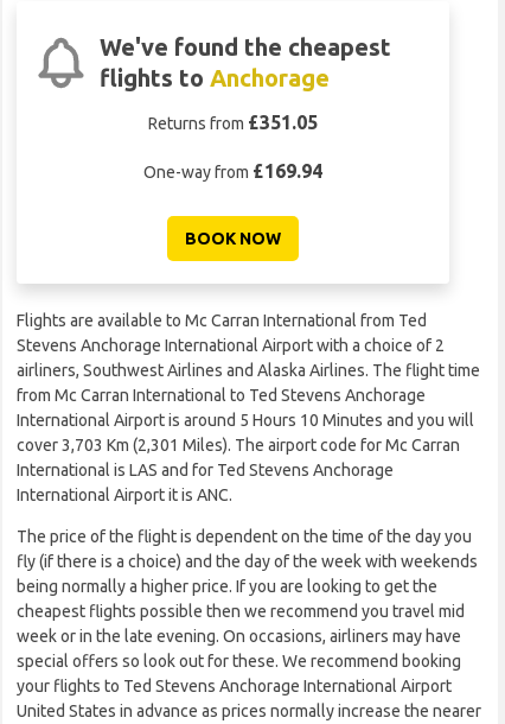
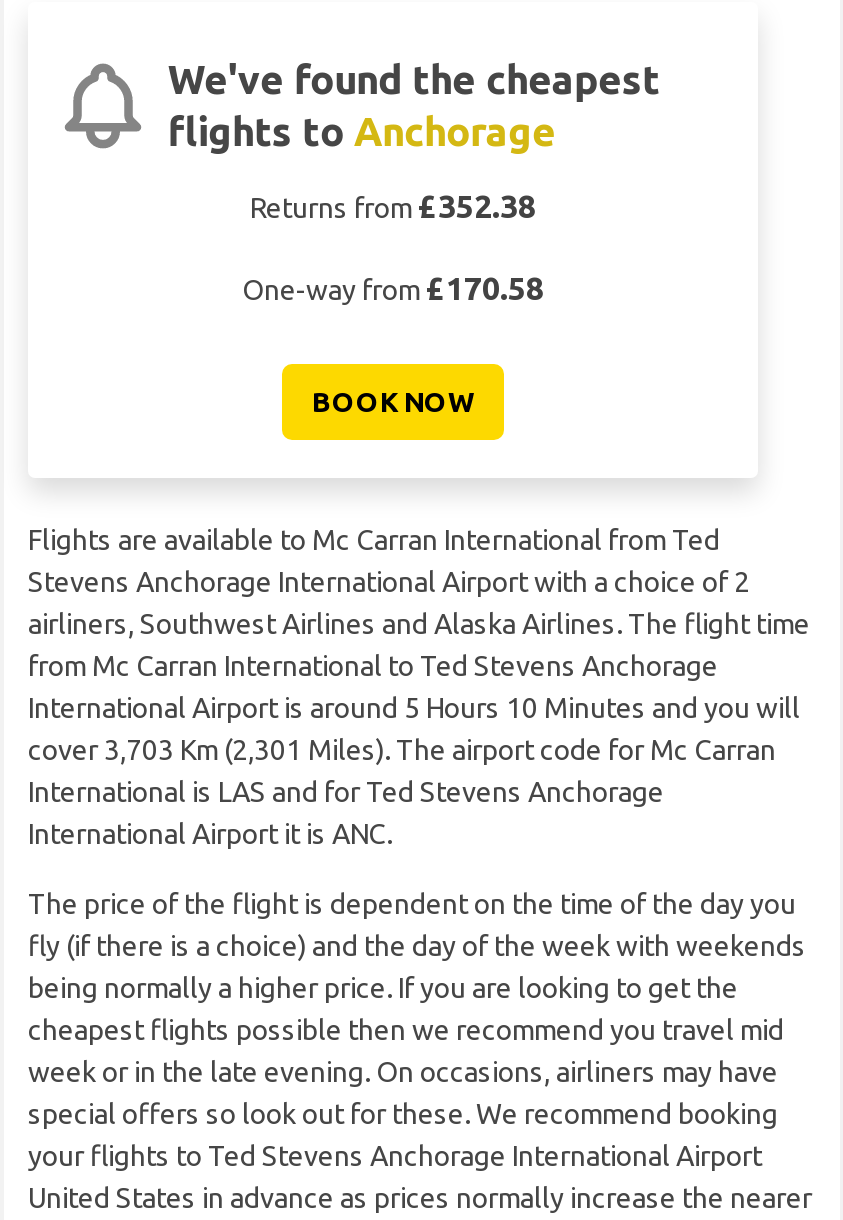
[148,112,318,133] Returns from £351.05 -> [250,188,536,224] Returns from £352.38
[143,160,322,182] One-way from £169.94 -> [242,270,544,306] One-way from £170.58

